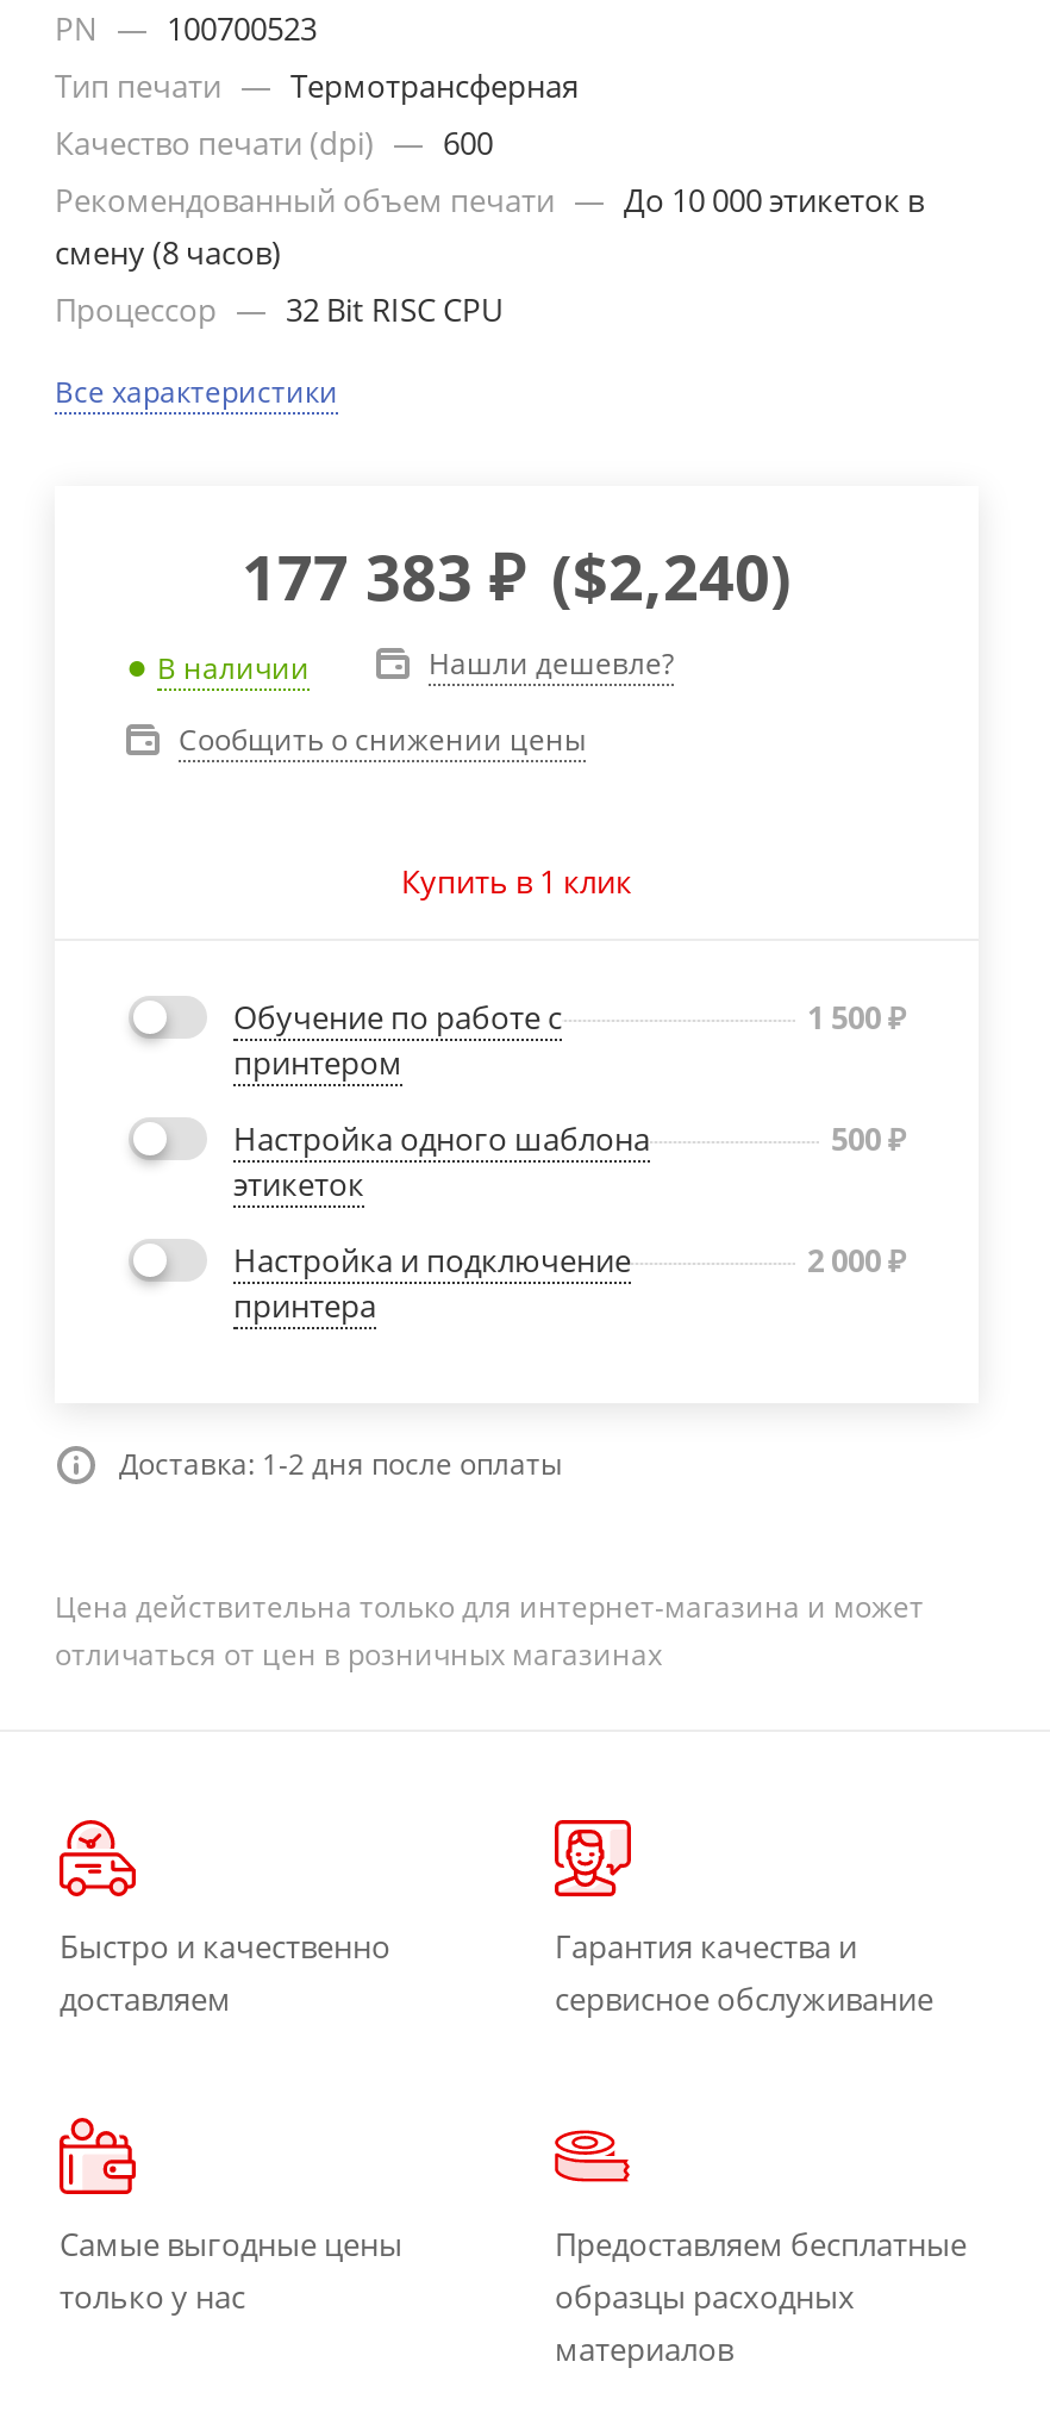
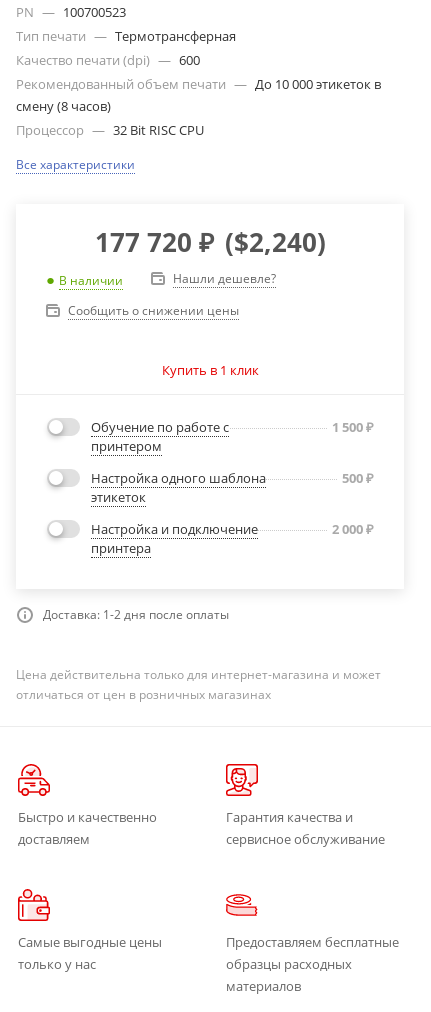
[242,534,792,619] 177 383 ₽ ($2,240) -> [94,224,325,260] 177 720 ₽ ($2,240)

